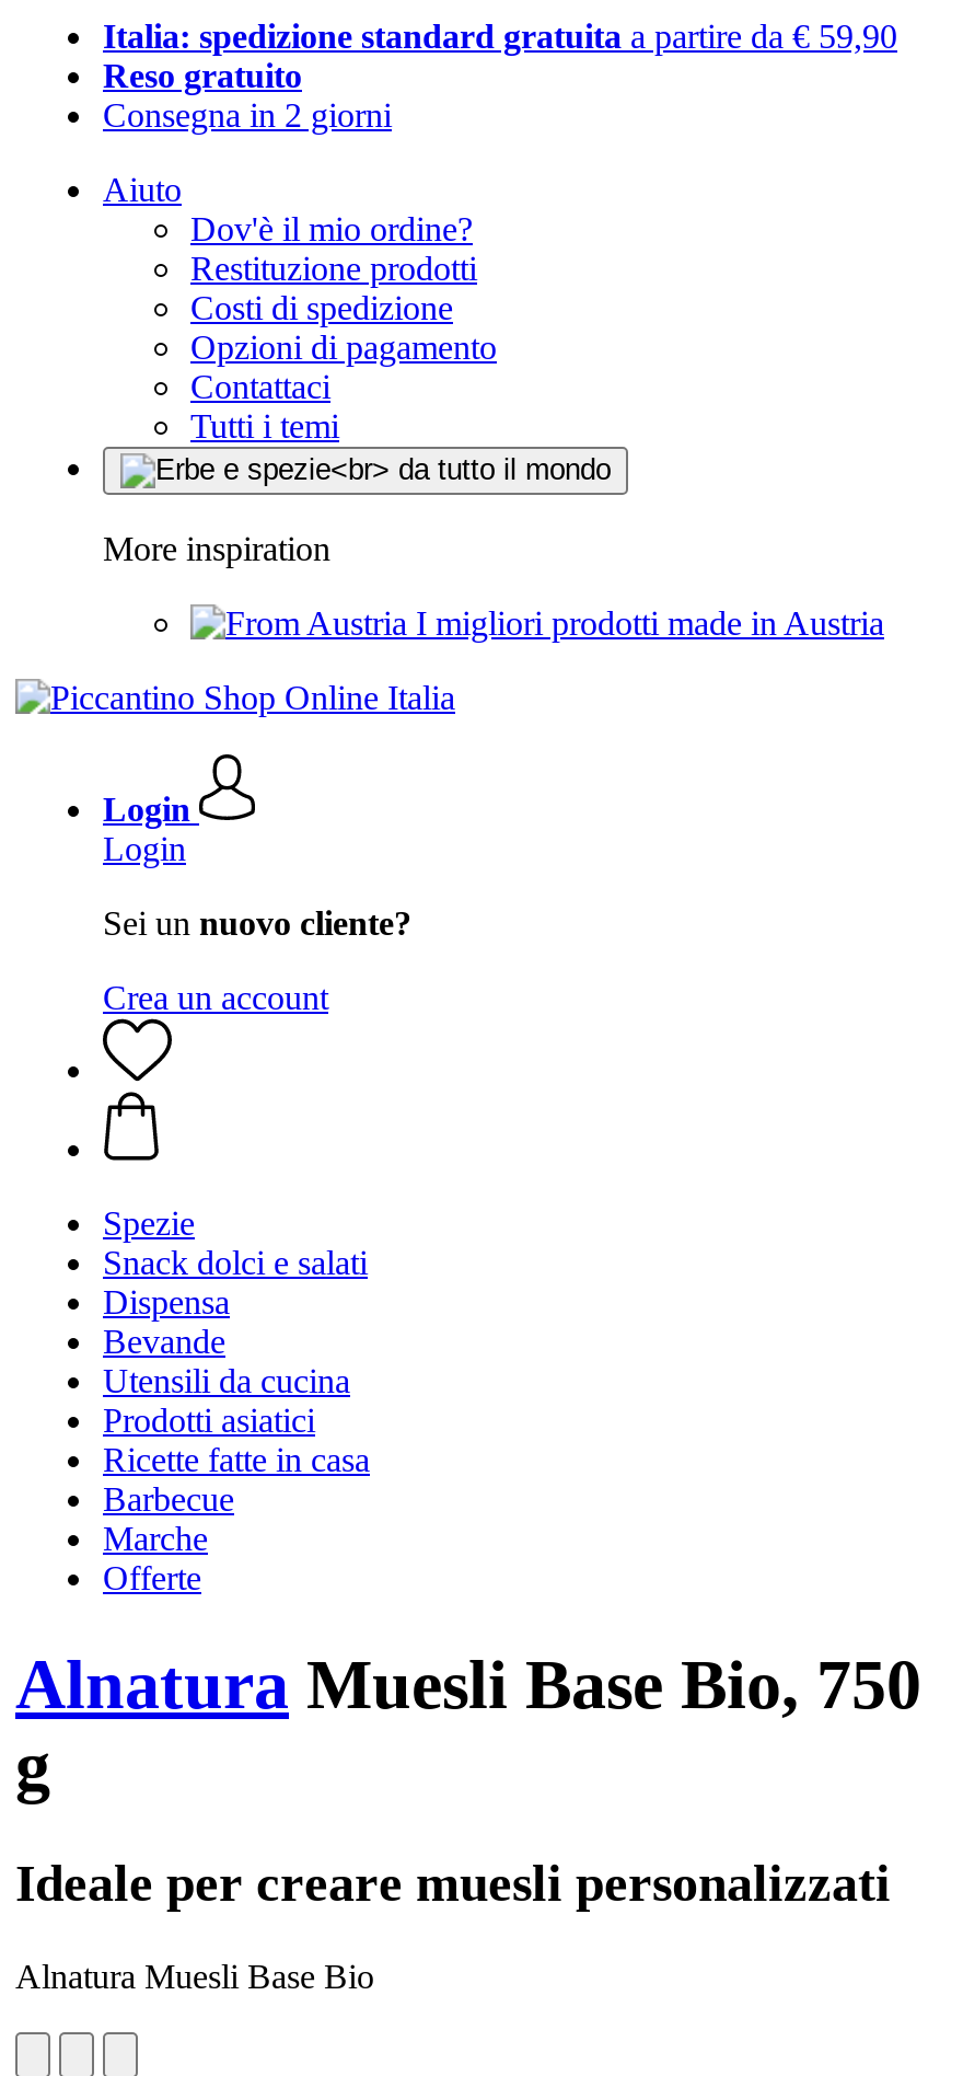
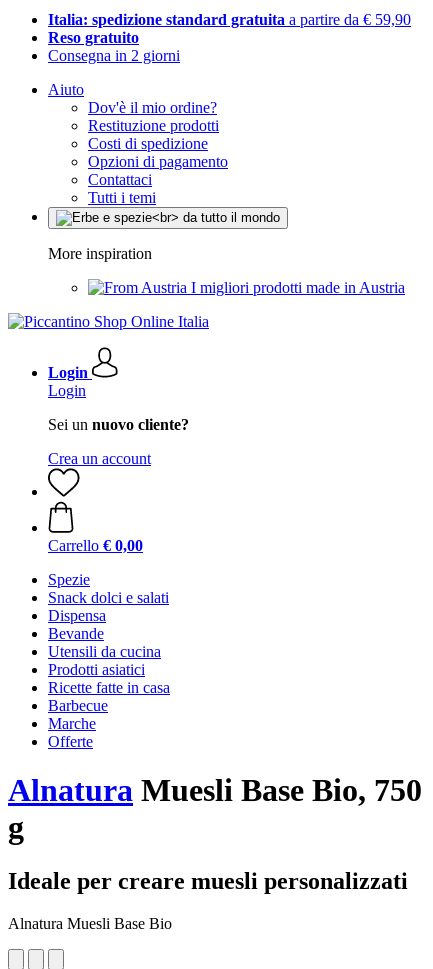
none -> [48,537,143,554] Carrello € 0,00

